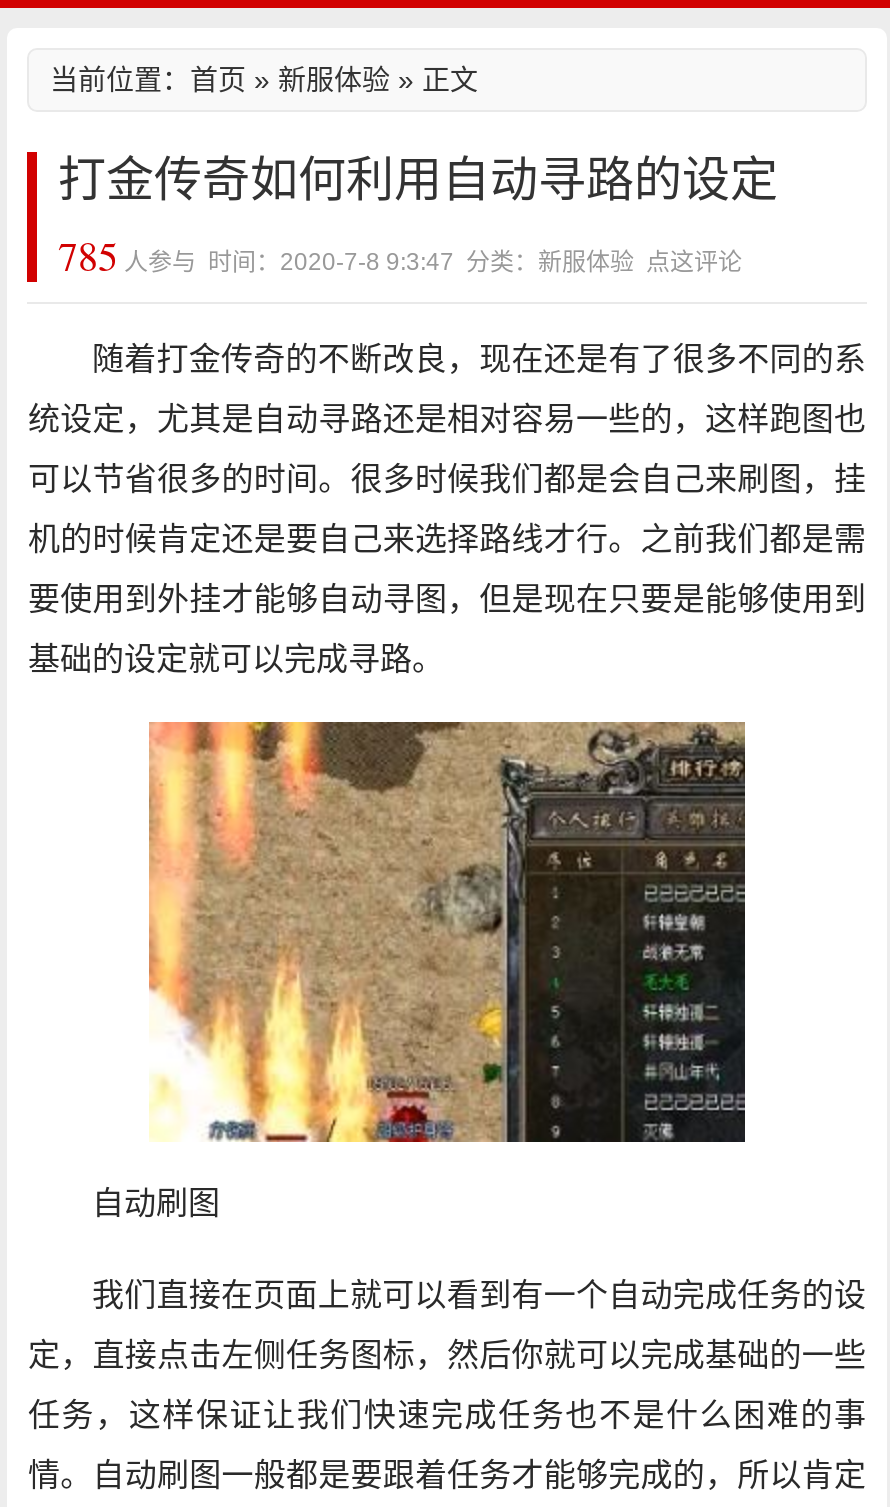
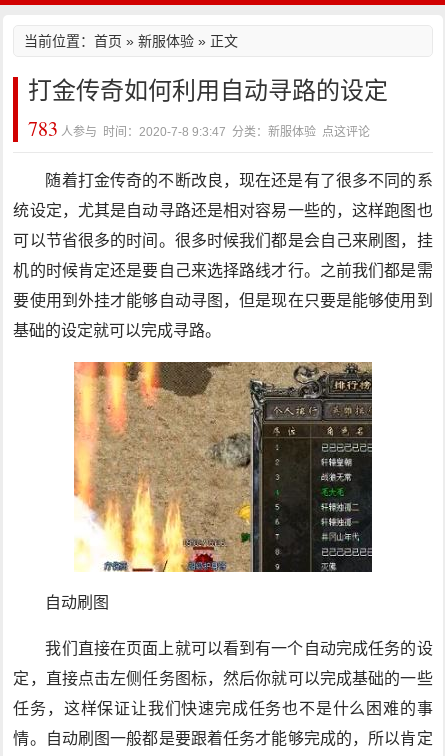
[58,228,742,282] 785人参与 时间：2020-7-8 9:3:47 分类：新服体验点这评论 -> [28,115,370,142] 783人参与 时间：2020-7-8 9:3:47 分类：新服体验点这评论

